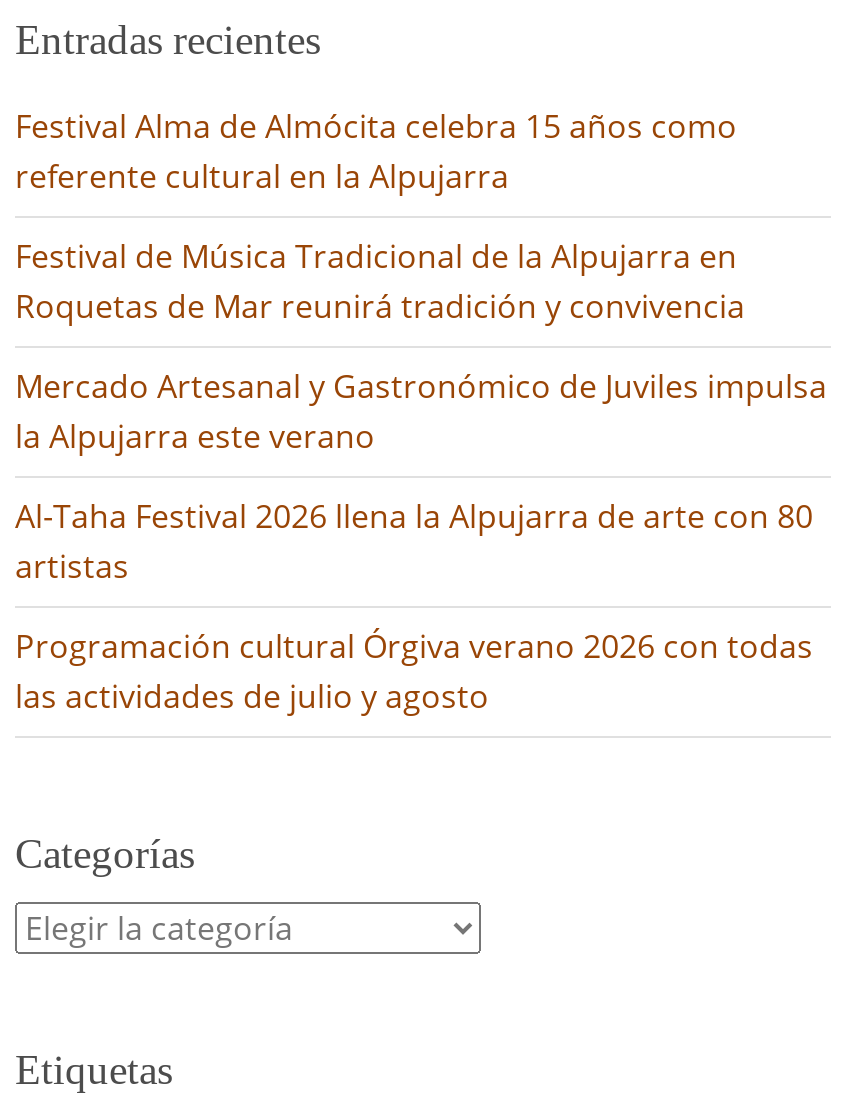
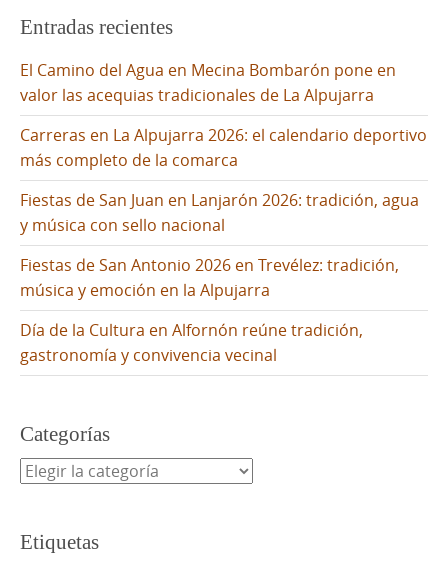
[15,103,737,197] Festival Alma de Almócita celebra 15 años como | referente cultural en la Alpujarra -> [20,59,396,106] El Camino del Agua en Mecina Bombarón pone en | valor las acequias tradicionales de La Alpujarra
[15,233,745,327] Festival de Música Tradicional de la Alpujarra en | Roquetas de Mar reunirá tradición y convivencia -> [20,124,427,171] Carreras en La Alpujarra 2026: el calendario deportivo | más completo de la comarca
[15,363,827,457] Mercado Artesanal y Gastronómico de Juviles impulsa | la Alpujarra este verano -> [20,189,419,236] Fiestas de San Juan en Lanjarón 2026: tradición, agua | y música con sello nacional
[15,493,813,587] Al-Taha Festival 2026 llena la Alpujarra de arte con 80 | artistas -> [20,254,399,301] Fiestas de San Antonio 2026 en Trevélez: tradición, | música y emoción en la Alpujarra
[15,623,813,717] Programación cultural Órgiva verano 2026 con todas | las actividades de julio y agosto -> [20,319,363,366] Día de la Cultura en Alfornón reúne tradición, | gastronomía y convivencia vecinal

